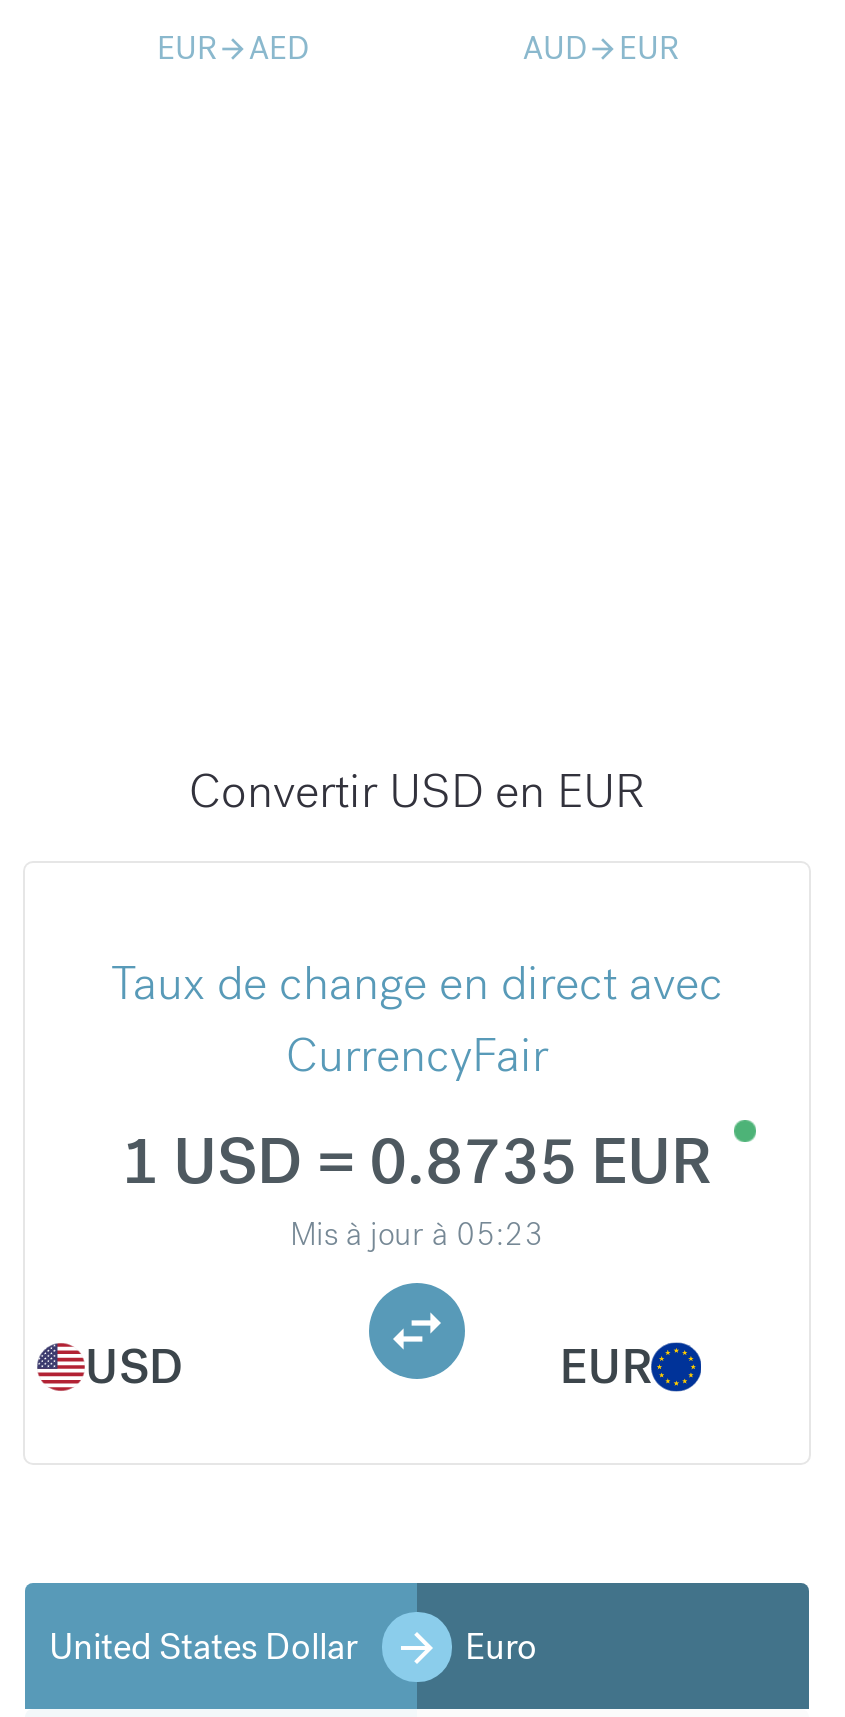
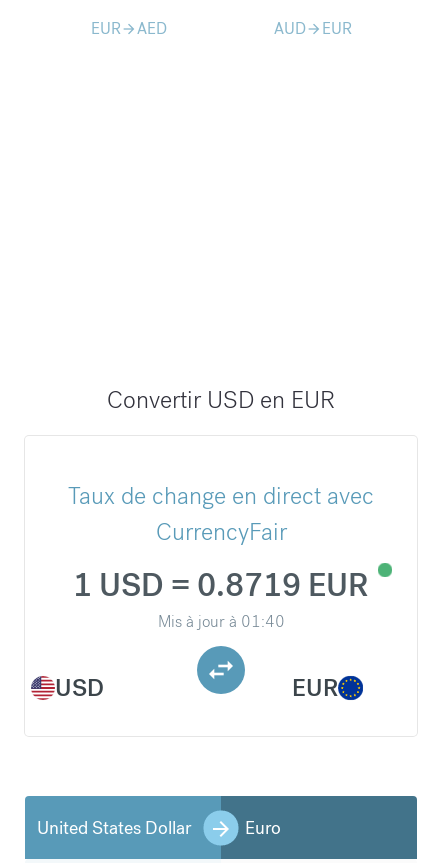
[121,1121,713,1203] 1 USD = 0.8735 EUR -> [73,565,369,606] 1 USD = 0.8719 EUR
[290,1213,544,1255] Mis à jour à 05:23 -> [157,611,284,632] Mis à jour à 01:40

